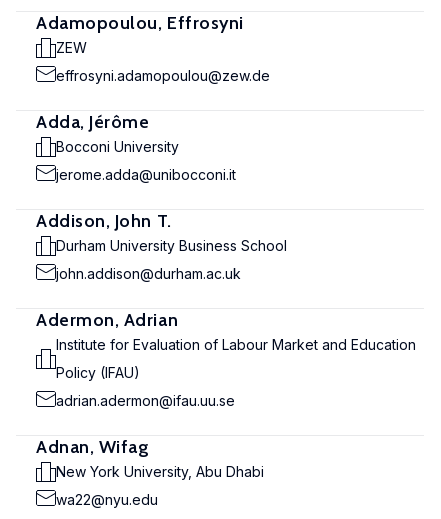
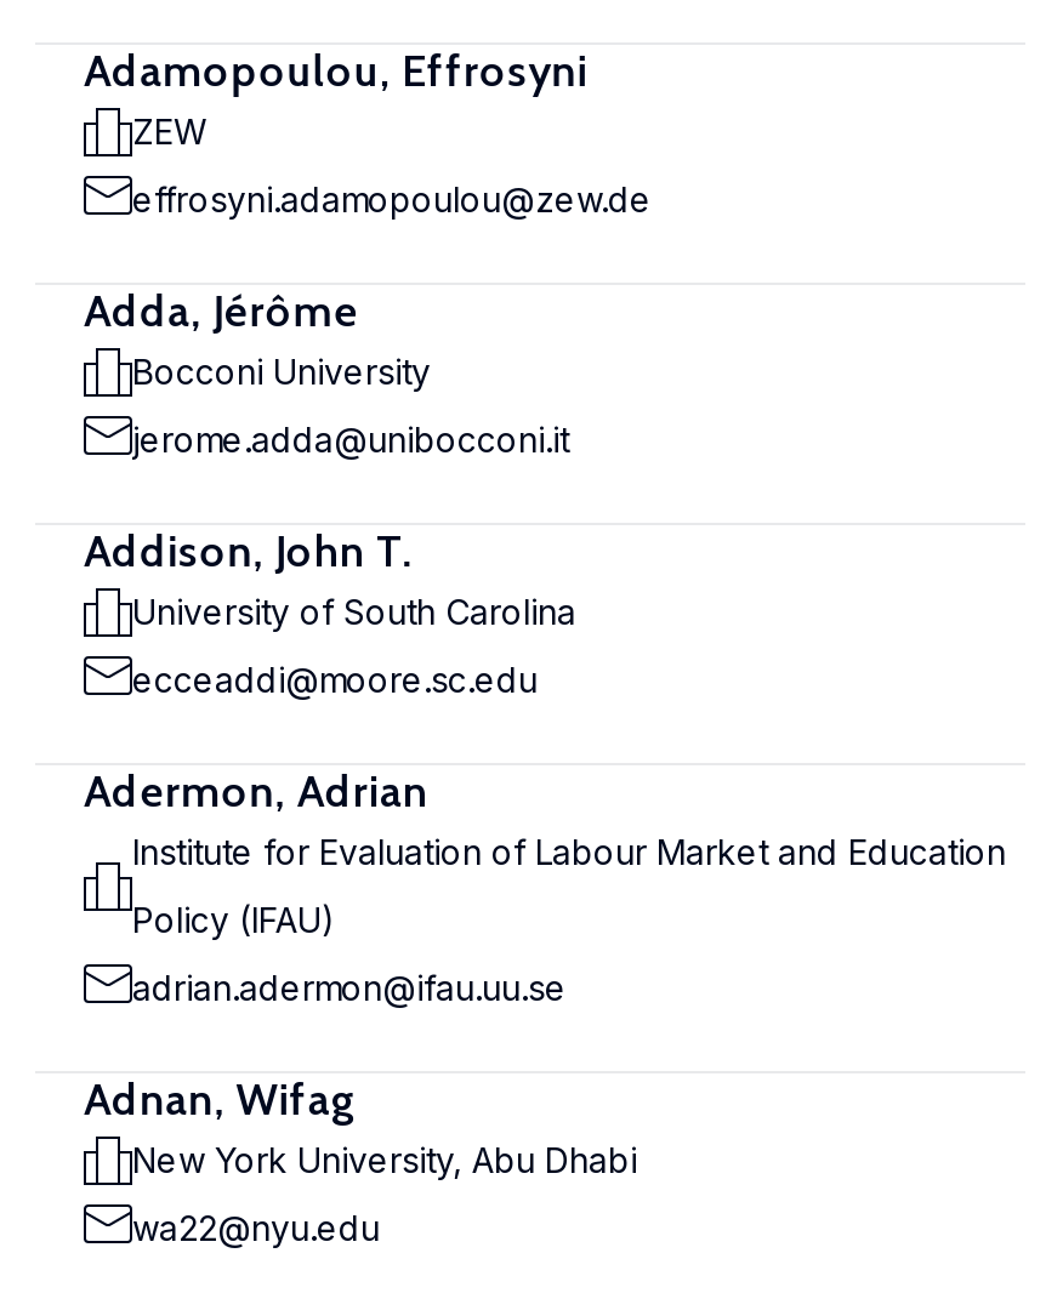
[56,237,287,254] Durham University Business School -> [132,591,576,632] University of South Carolina
[56,265,241,282] john.addison@durham.ac.uk -> [132,659,538,700] ecceaddi@moore.sc.edu

